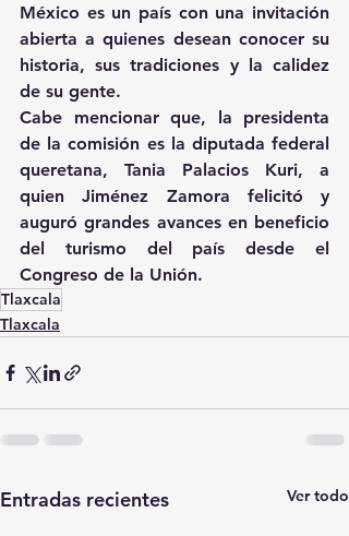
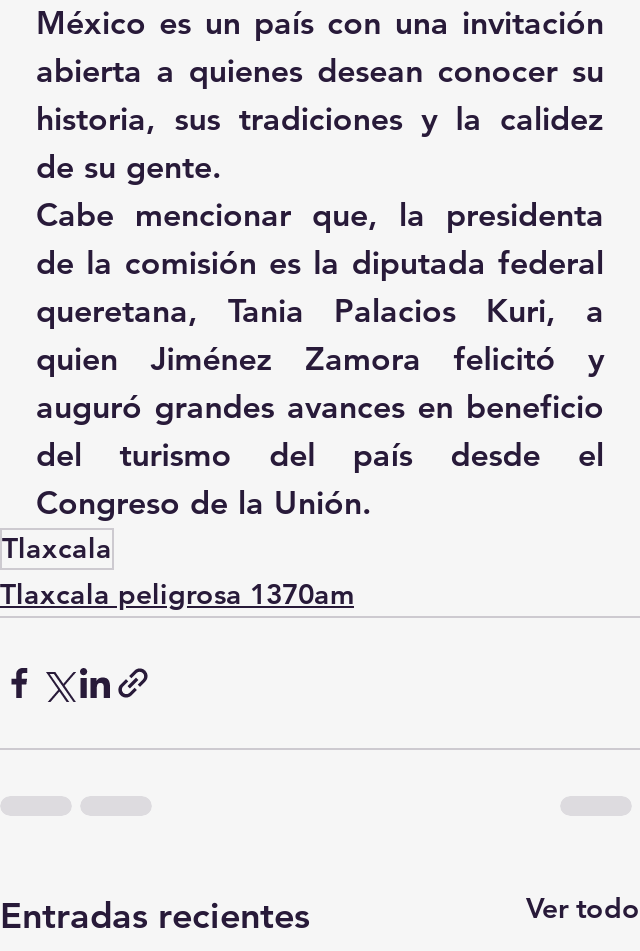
[0,315,60,334] Tlaxcala -> [0,576,354,612] Tlaxcala peligrosa 1370am

